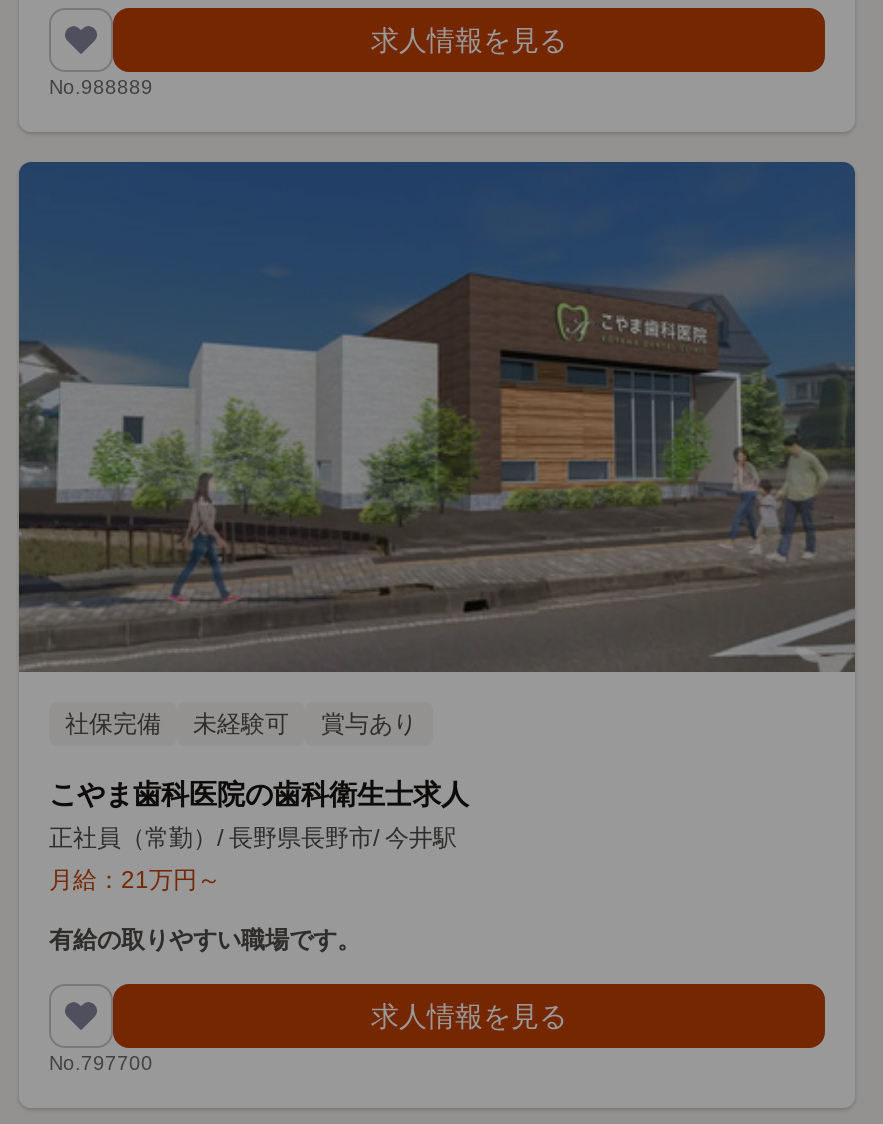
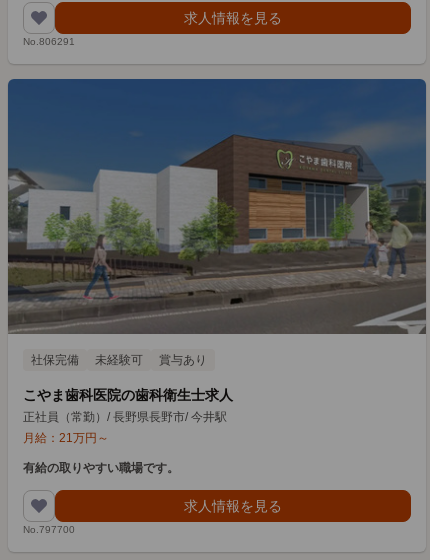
[49,76,153,98] No.988889 -> [23,36,75,47] No.806291

